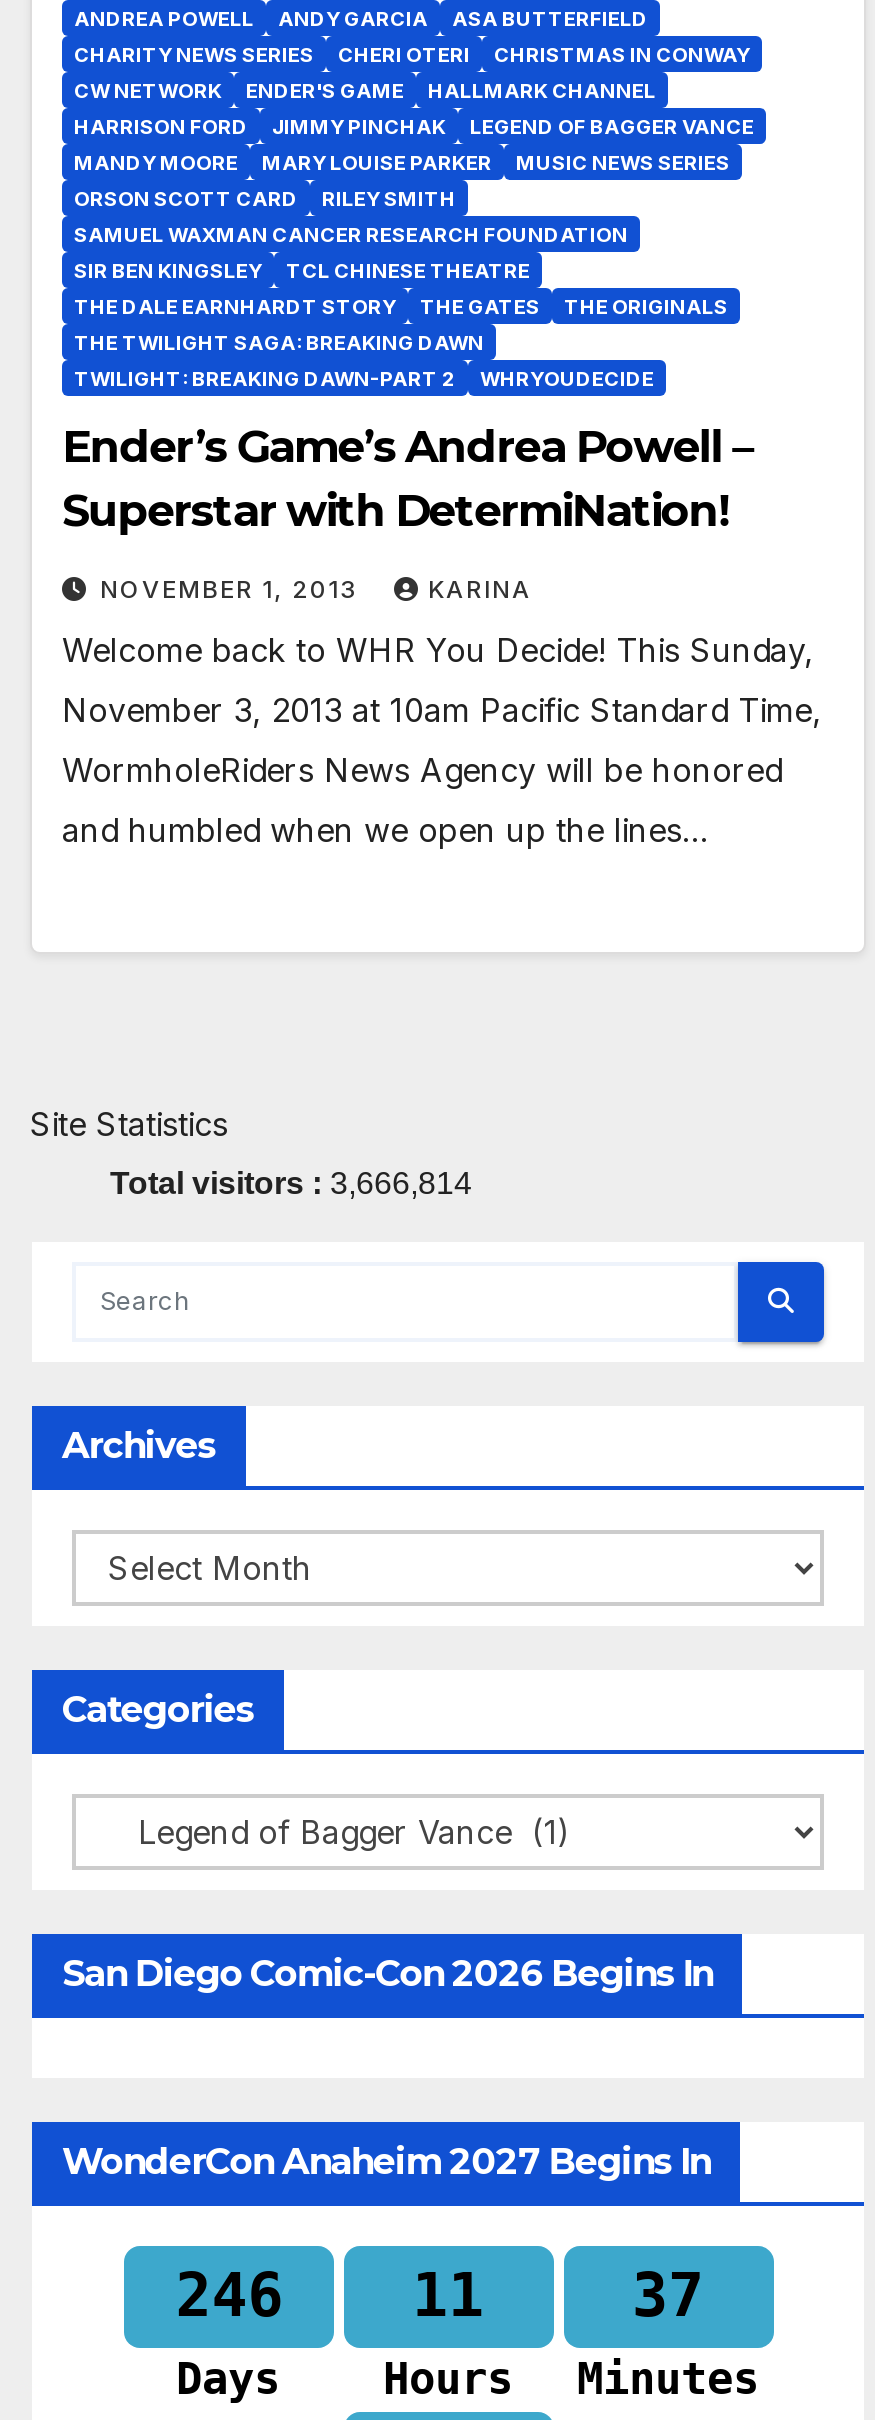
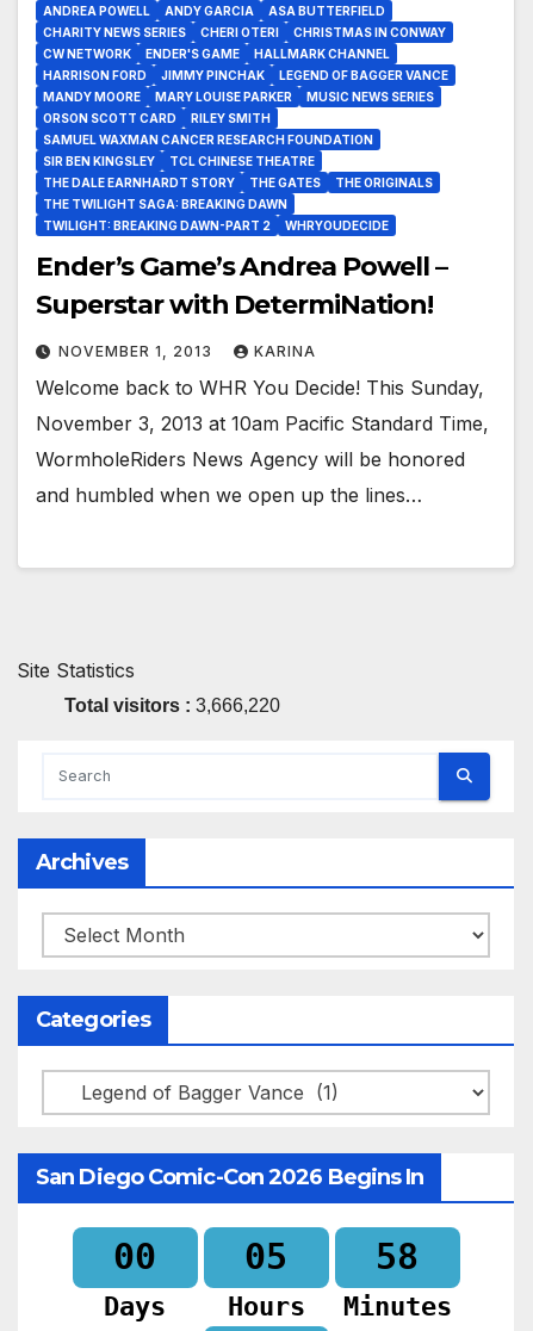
[110,1166,472,1200] Total visitors : 3,666,814 -> [64,695,280,715] Total visitors : 3,666,220
[62,2139,710,2330] WonderCon Anaheim 2027 Begins In | 246 -> [113,1236,156,1277] 00
[412,2260,484,2330] 11 -> [244,1236,287,1277] 05
[632,2260,704,2330] 37 -> [376,1236,419,1277] 58

